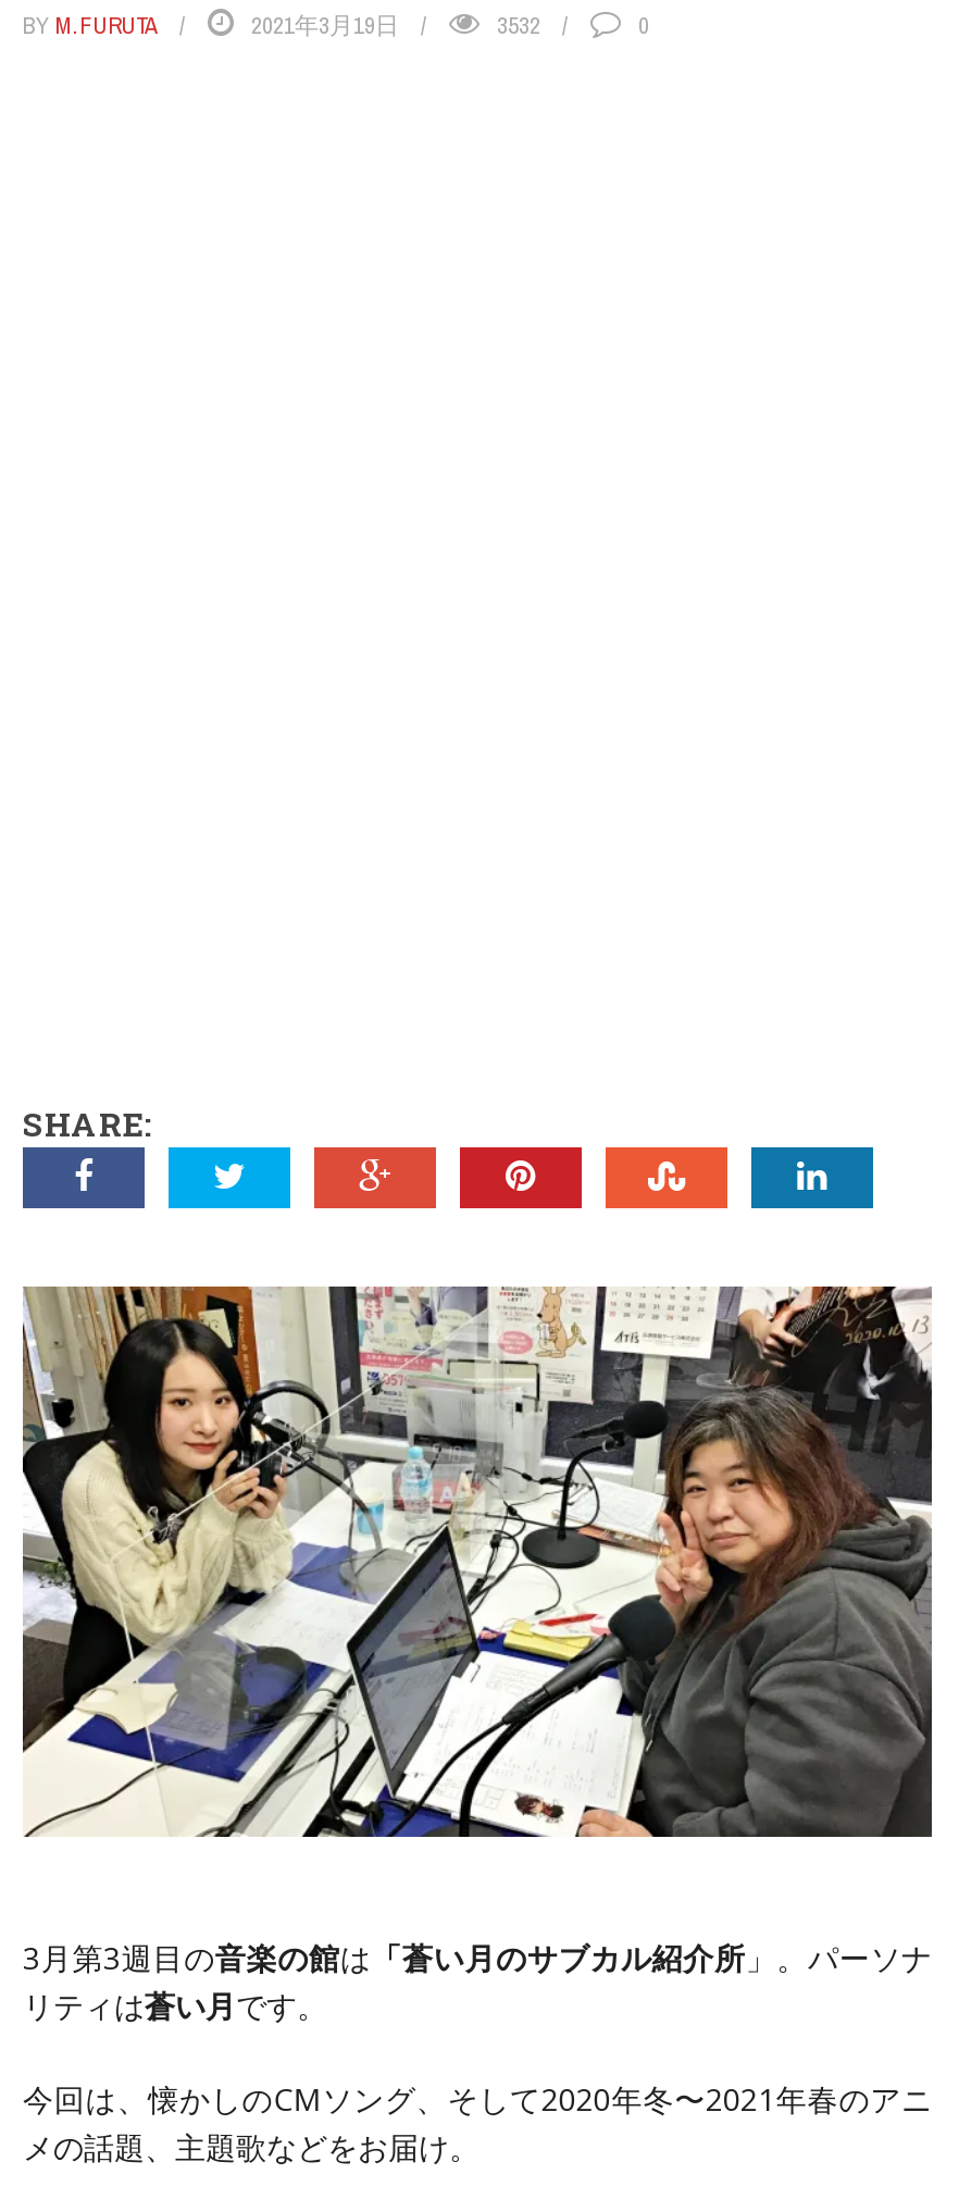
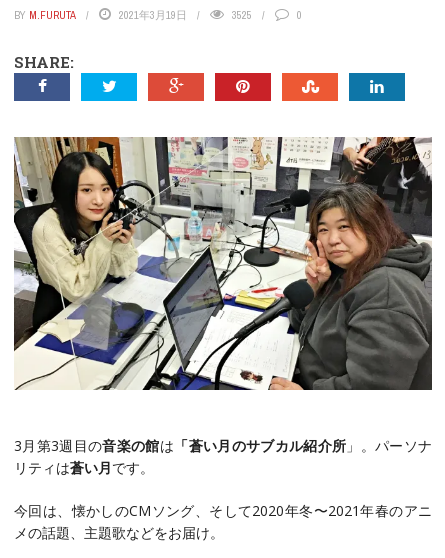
[497,10,540,40] 3532 -> [232,8,252,22] 3525

